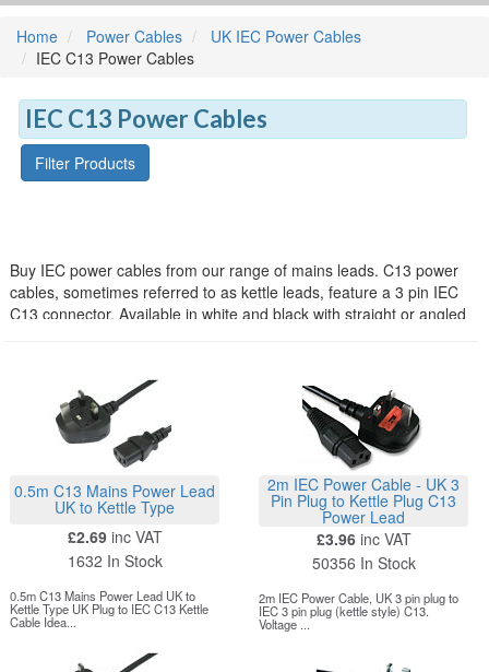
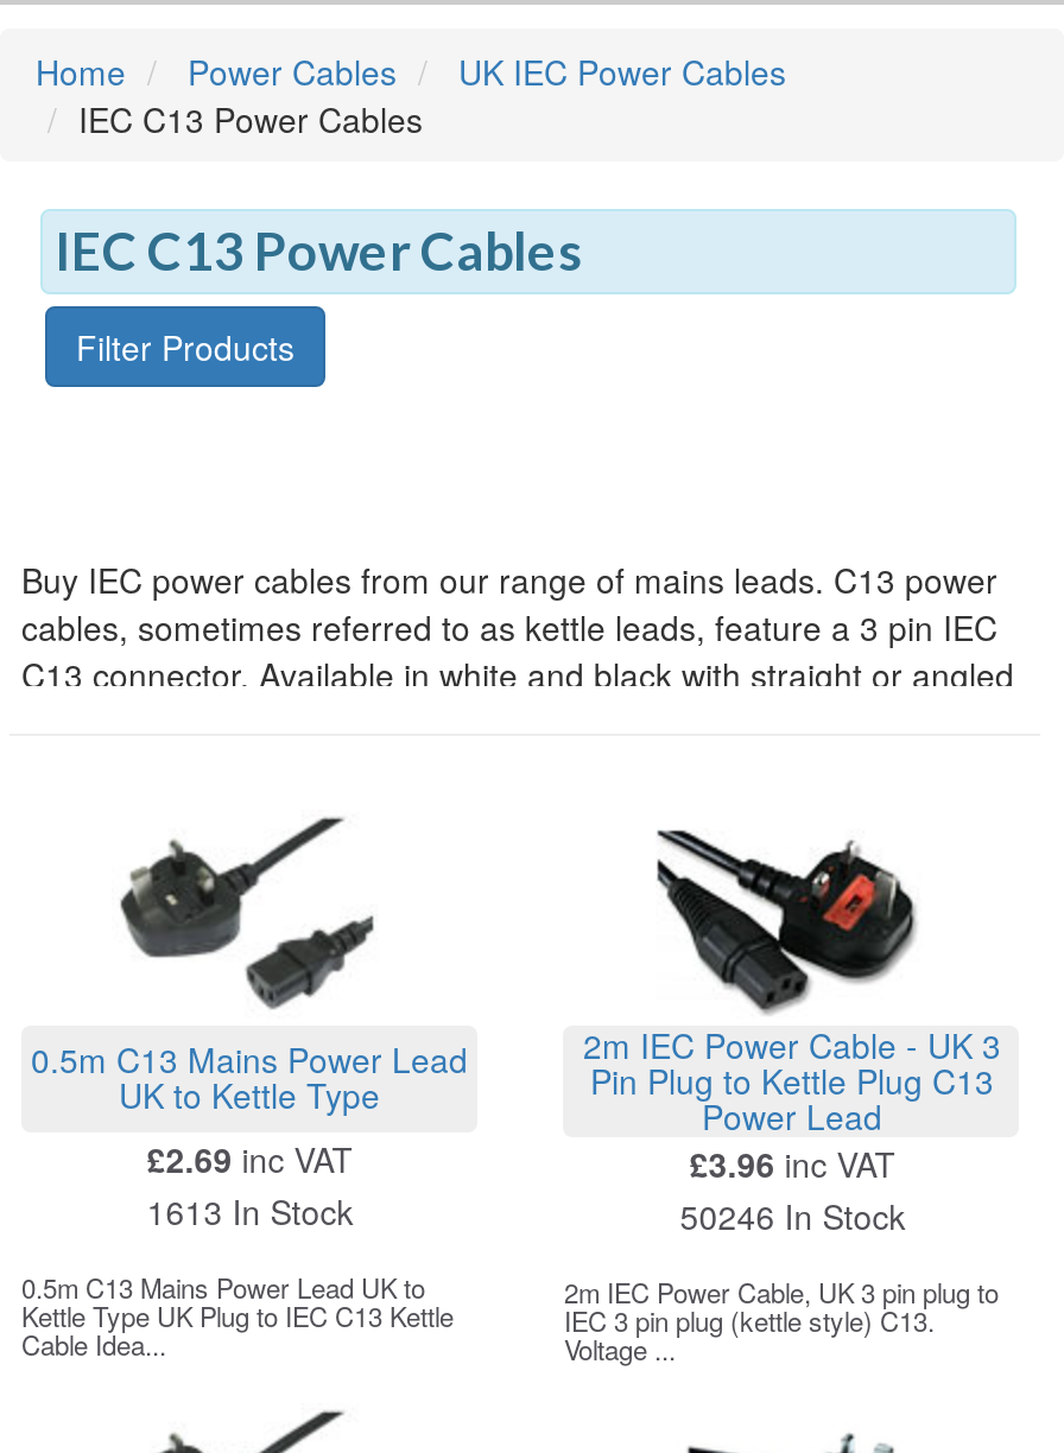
[67,550,162,571] 1632 In Stock -> [147,1187,353,1235] 1613 In Stock
[312,552,416,574] 50356 In Stock -> [680,1192,905,1239] 50246 In Stock

